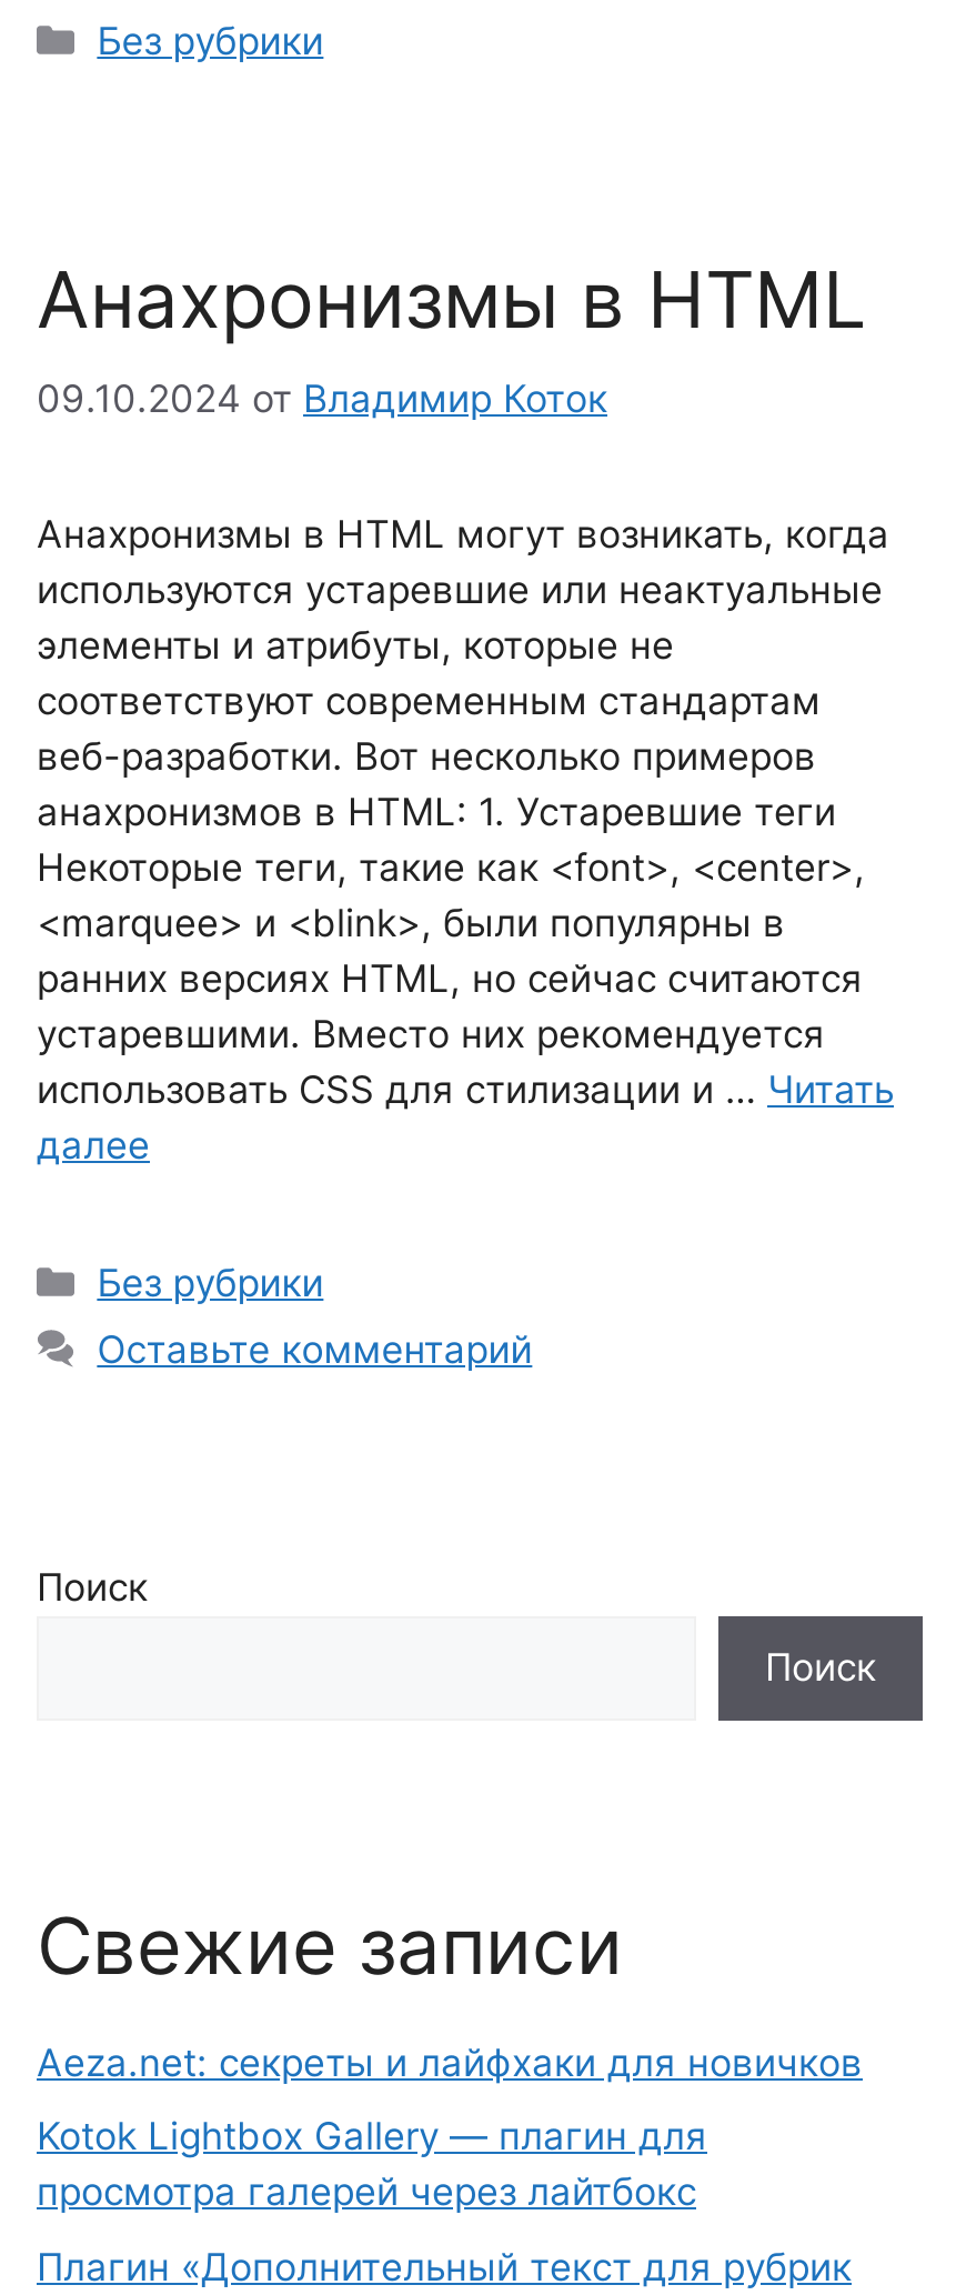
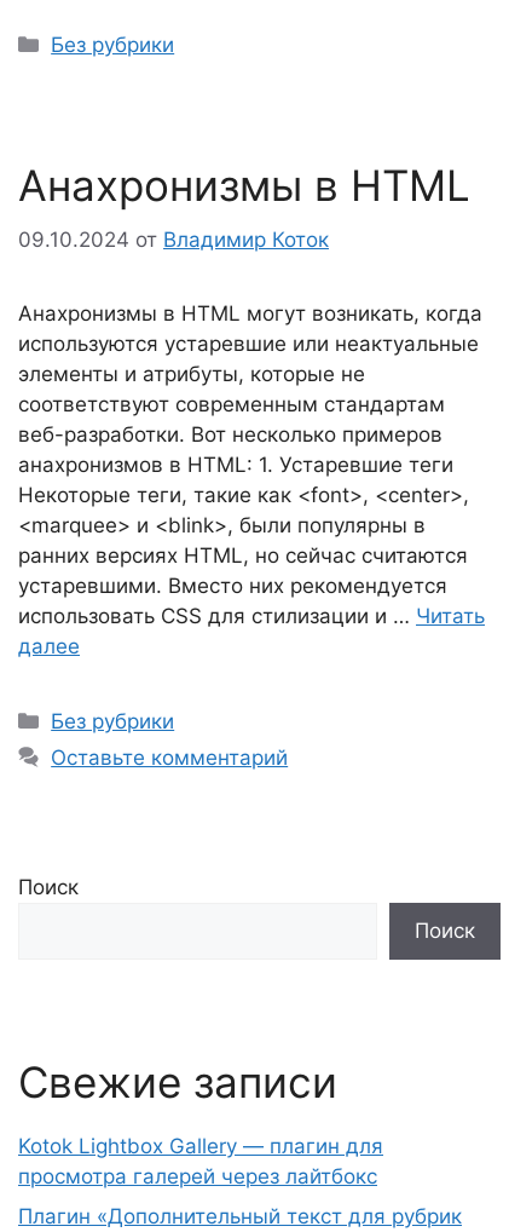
[37,2040,863,2084] Aeza.net: секреты и лайфхаки для новичков -> none

